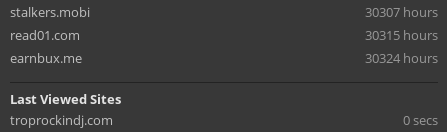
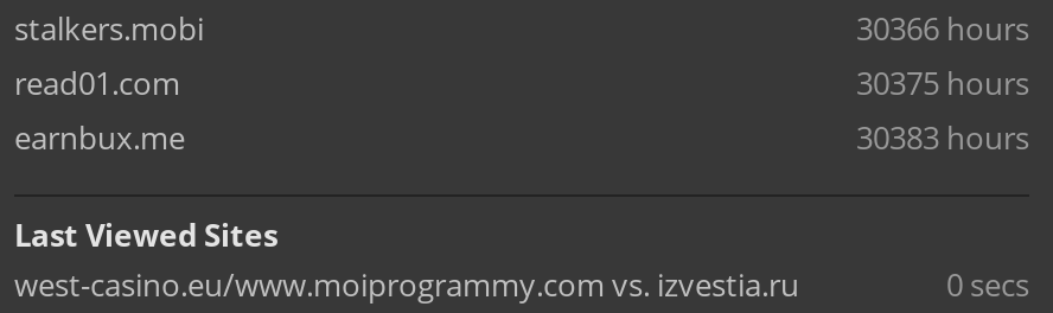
[365,3,438,21] 30307 hours -> [856,6,1029,49] 30366 hours
[365,26,438,44] 30315 hours -> [856,61,1029,103] 30375 hours
[365,49,438,67] 30324 hours -> [856,115,1029,158] 30383 hours
[10,111,113,129] troprockindj.com -> [14,262,799,305] west-casino.eu/www.moiprogrammy.com vs. izvestia.ru

